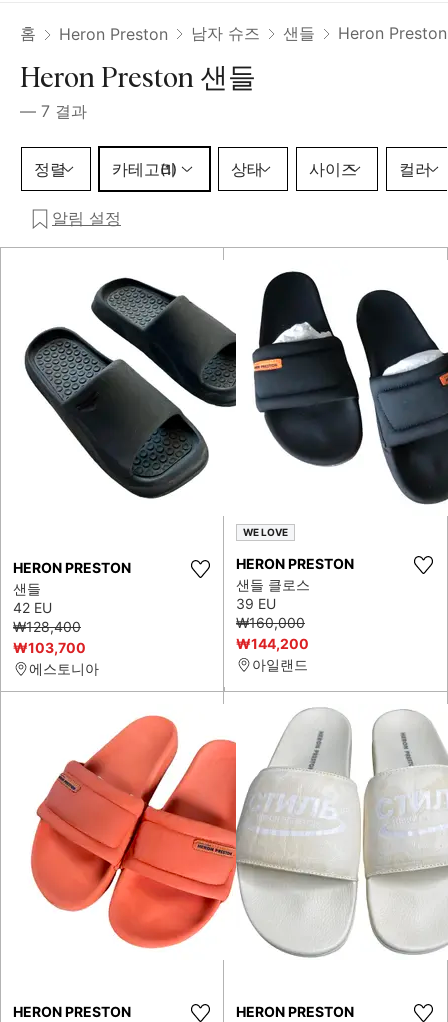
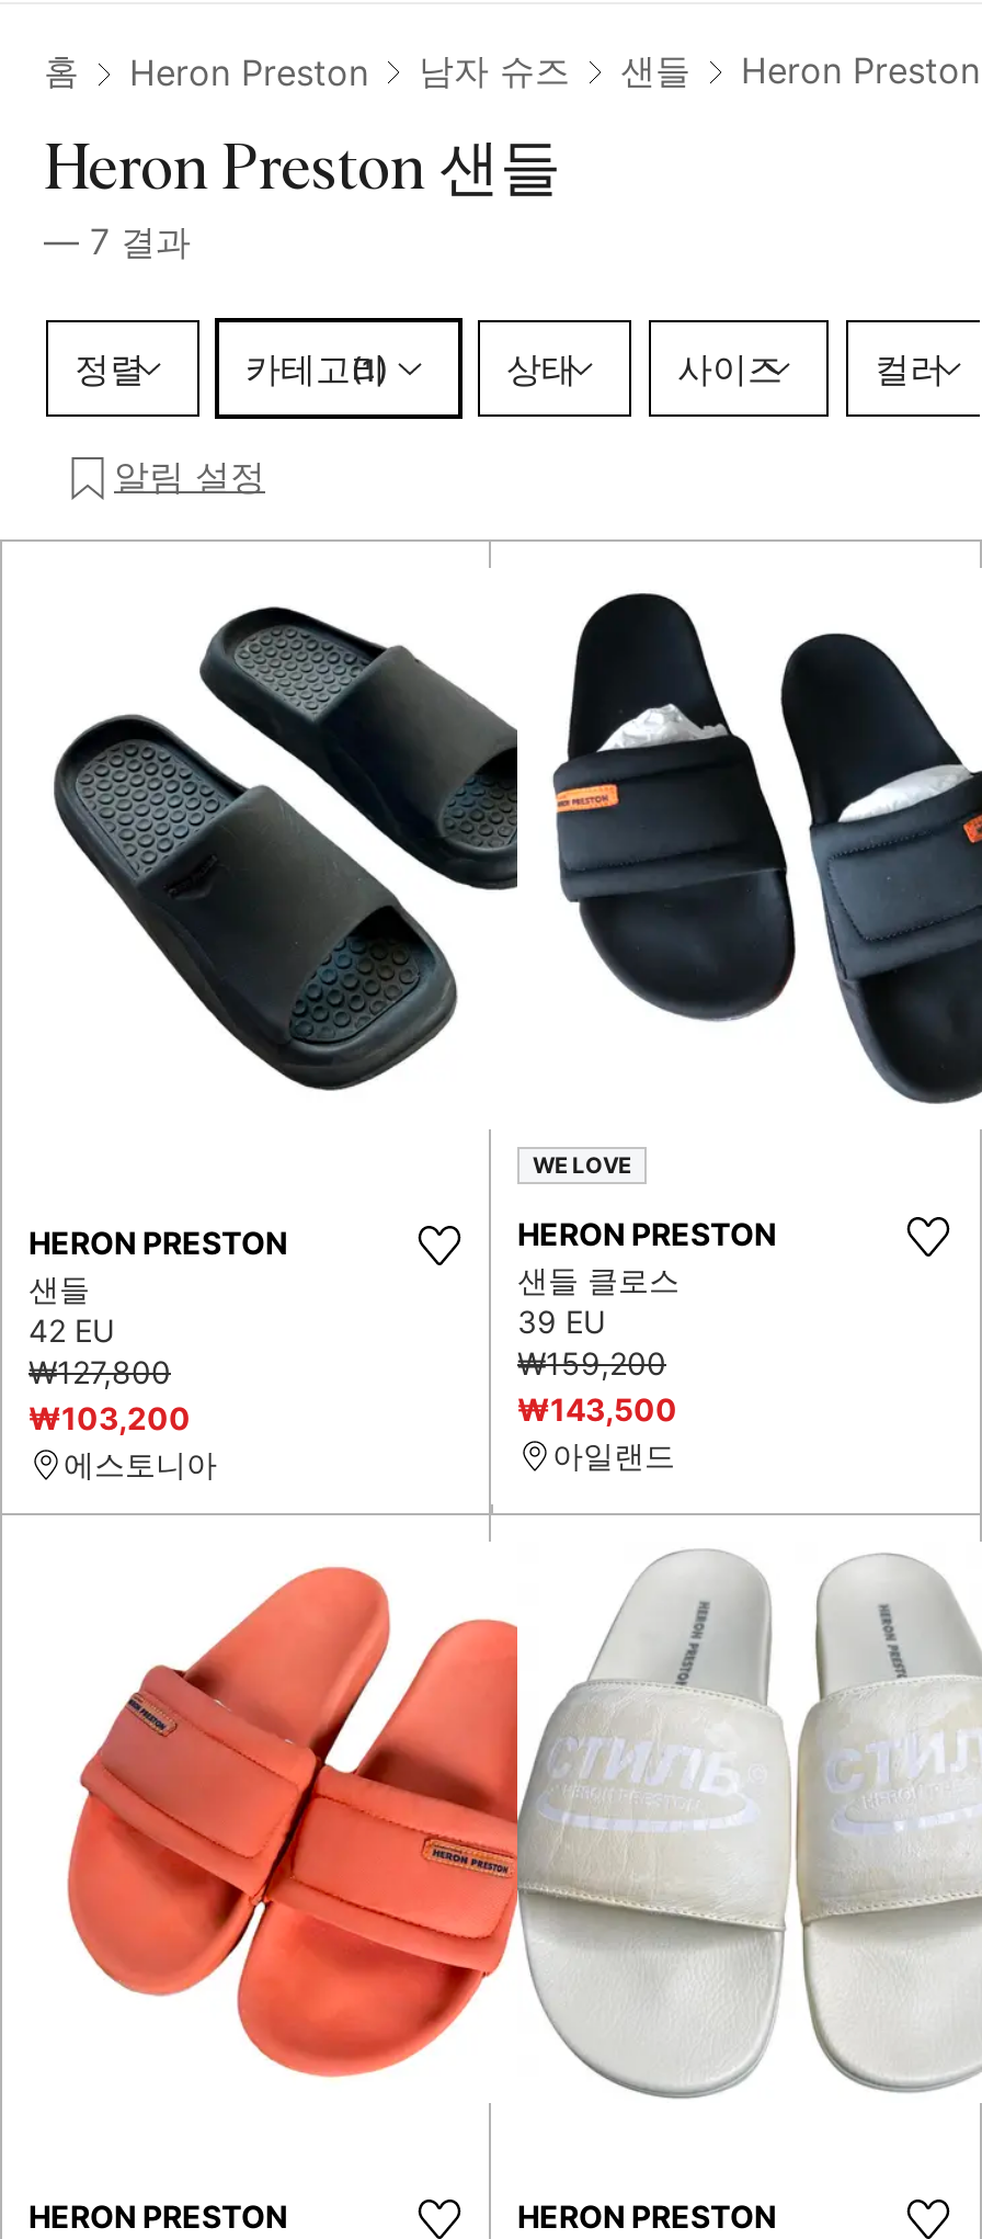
[13,618,81,635] ₩128,400 -> [28,1353,171,1391] ₩127,800
[236,614,305,631] ₩160,000 -> [517,1344,666,1382] ₩159,200
[13,639,86,656] ₩103,700 -> [28,1399,191,1437] ₩103,200
[236,635,309,652] ₩144,200 -> [517,1391,677,1428] ₩143,500

